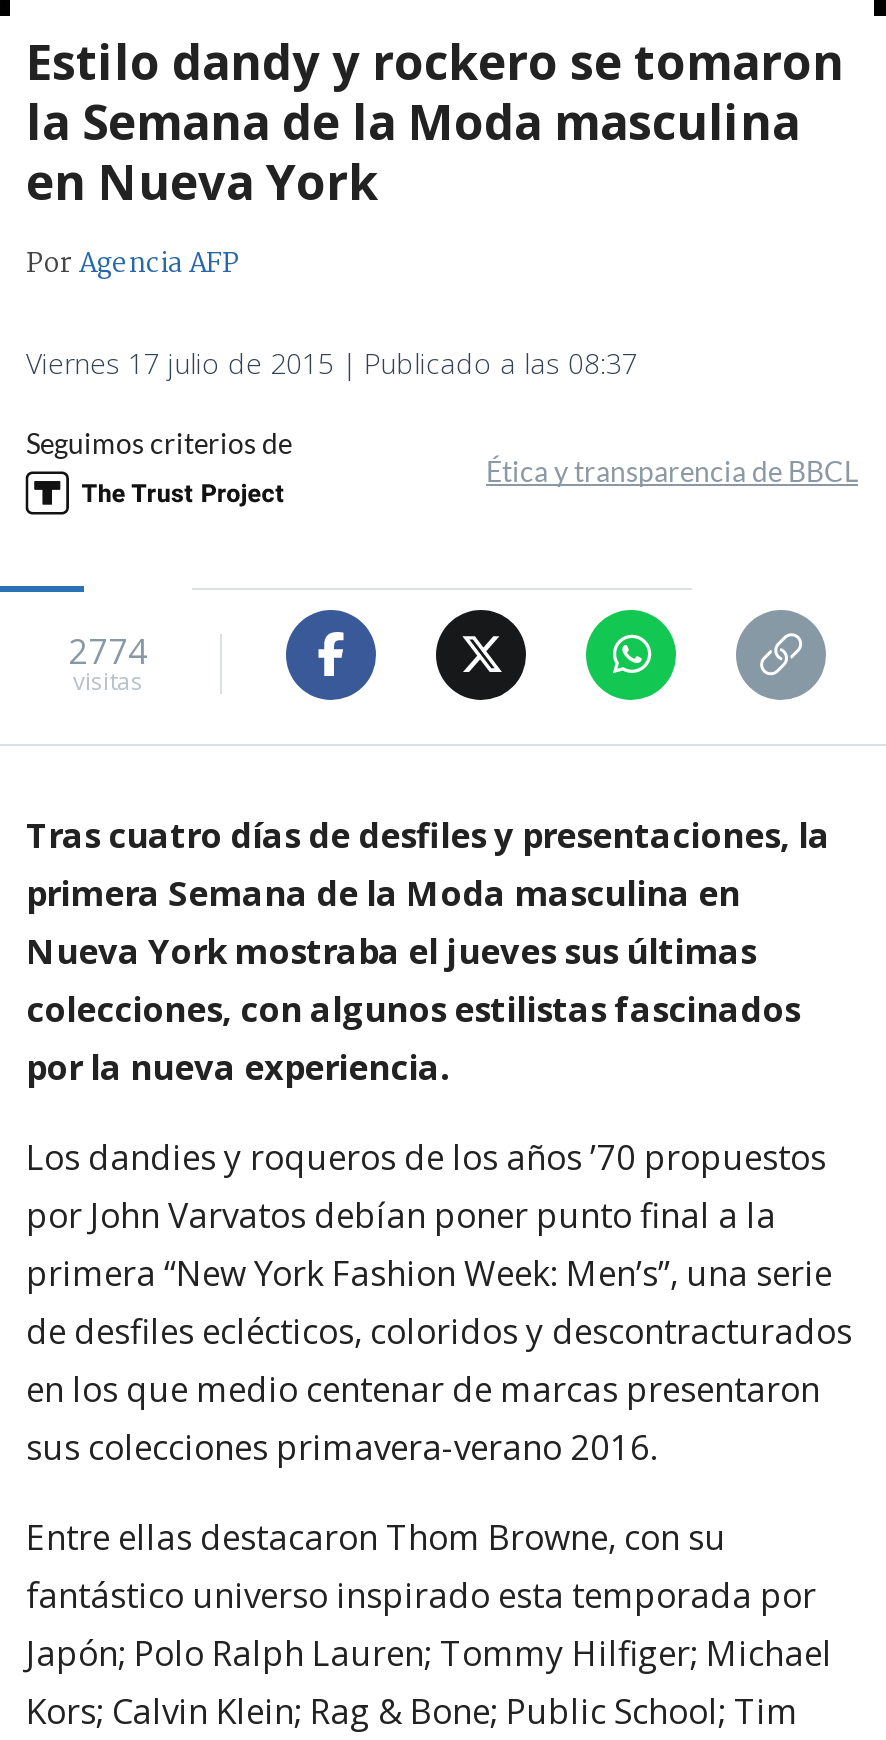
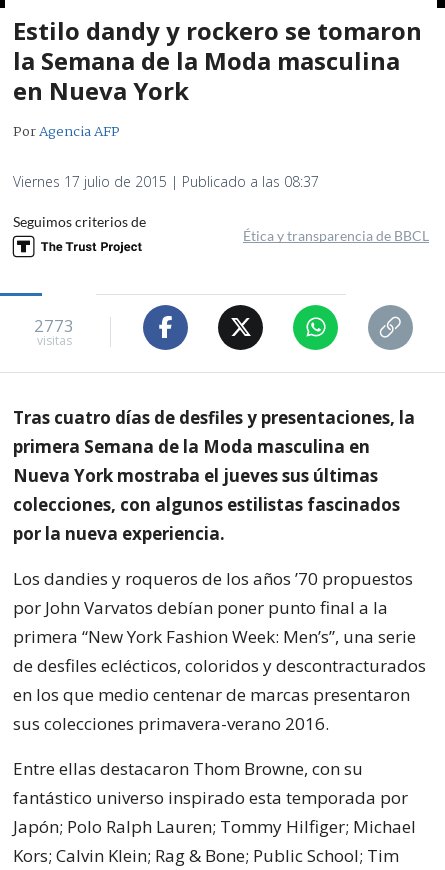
[68,629,148,675] 2774 -> [34,314,74,337] 2773

